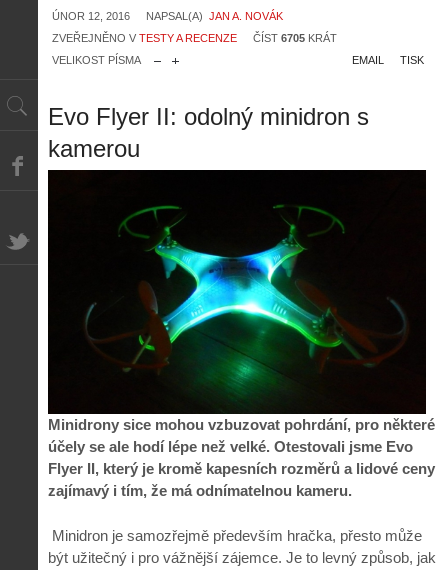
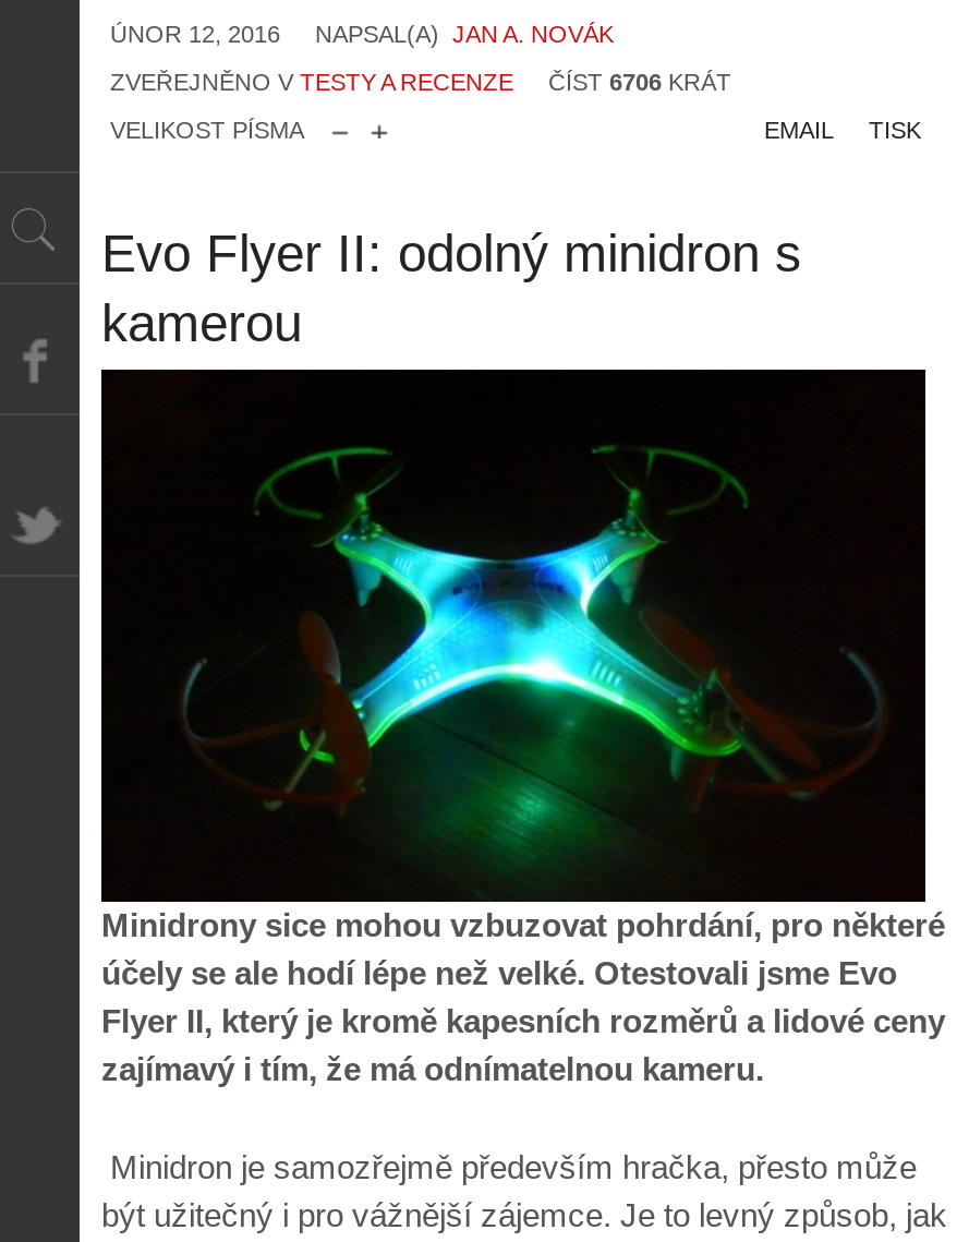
[52,32,337,44] ZVEŘEJNĚNO V TESTY A RECENZE ČÍST 6705 KRÁT -> [110,69,731,95] ZVEŘEJNĚNO V TESTY A RECENZE ČÍST 6706 KRÁT

